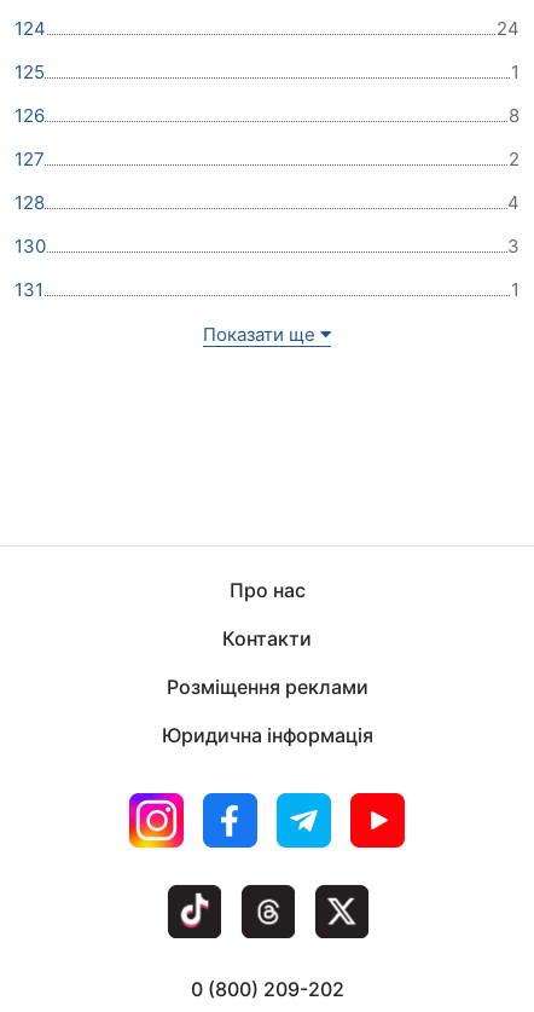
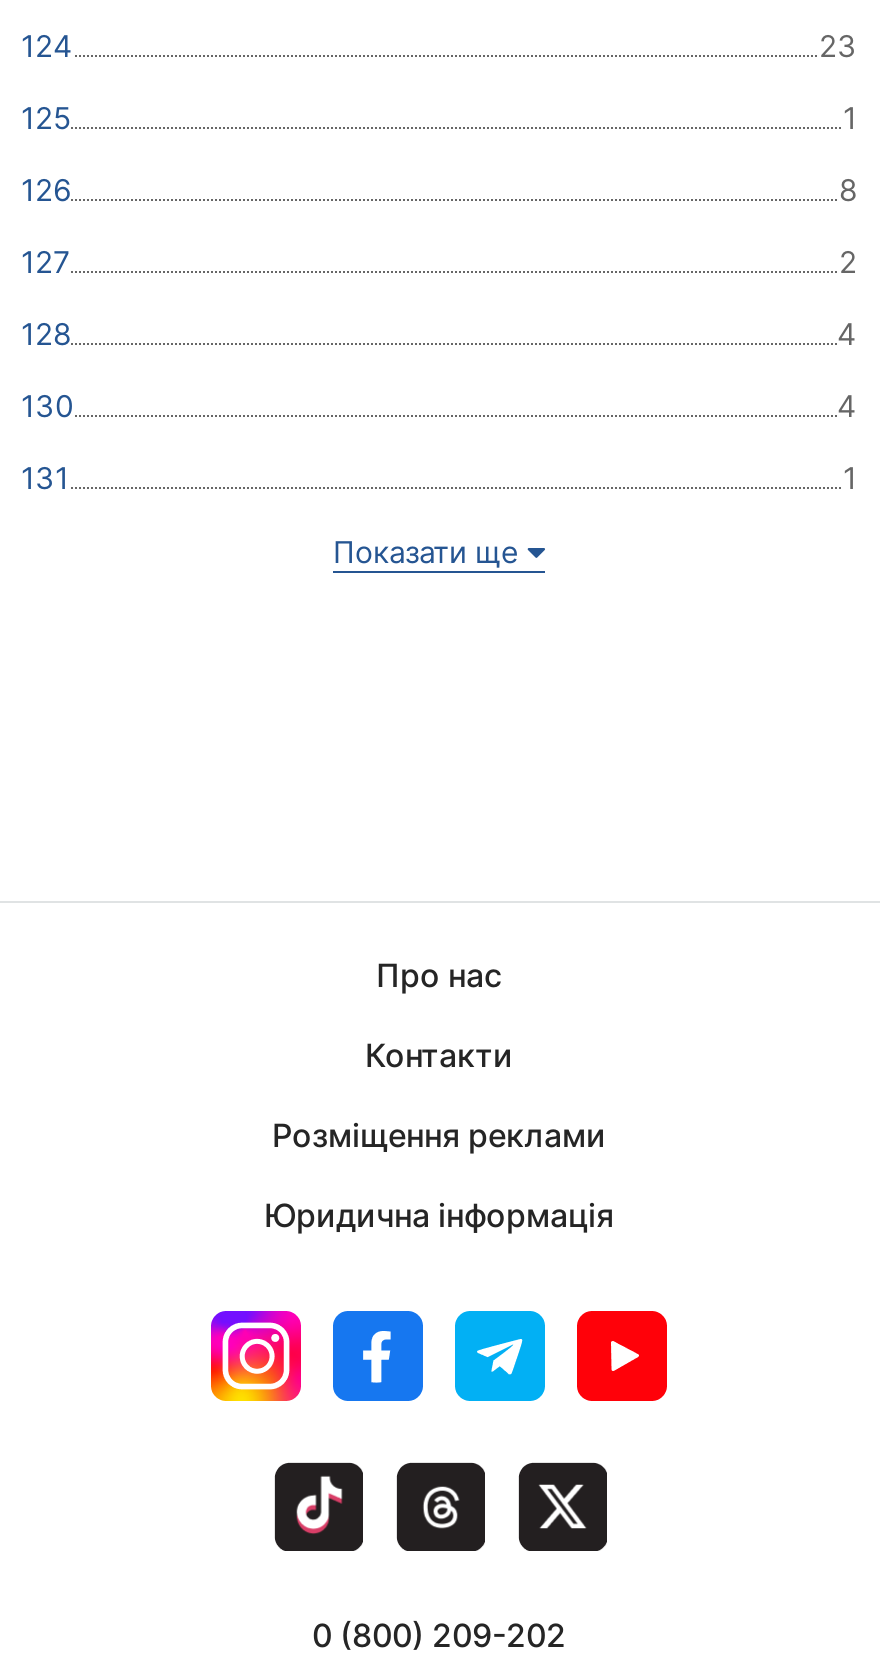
[497,17,520,40] 24 -> [819,27,857,65] 23
[507,235,520,258] 3 -> [837,387,857,425] 4

